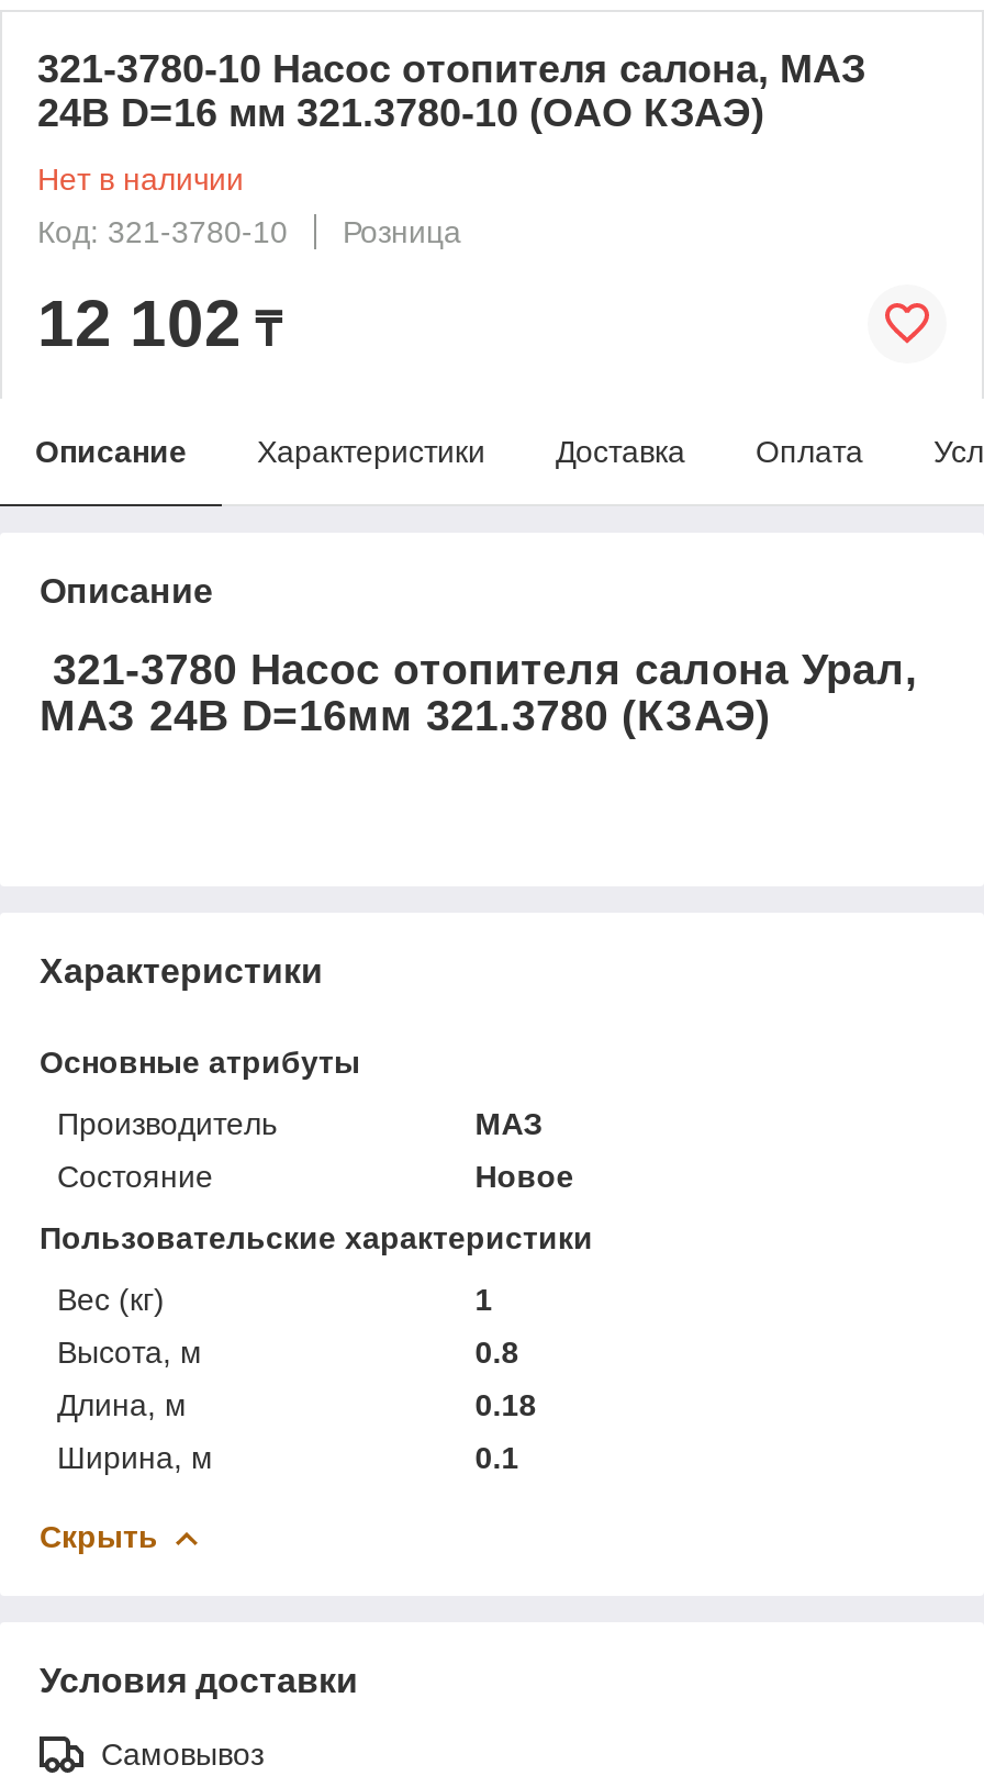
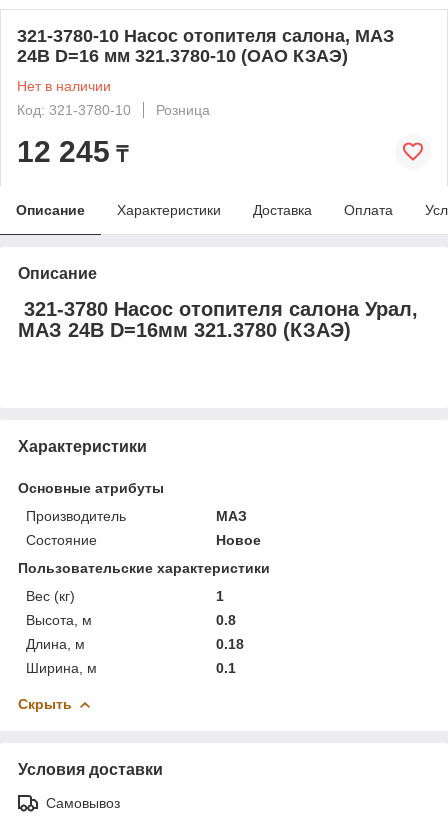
[37,286,281,359] 12 102 ₸ -> [17,135,128,168] 12 245 ₸

